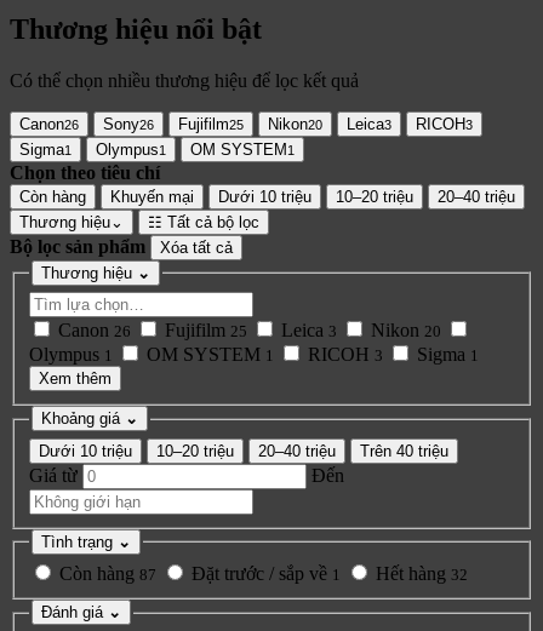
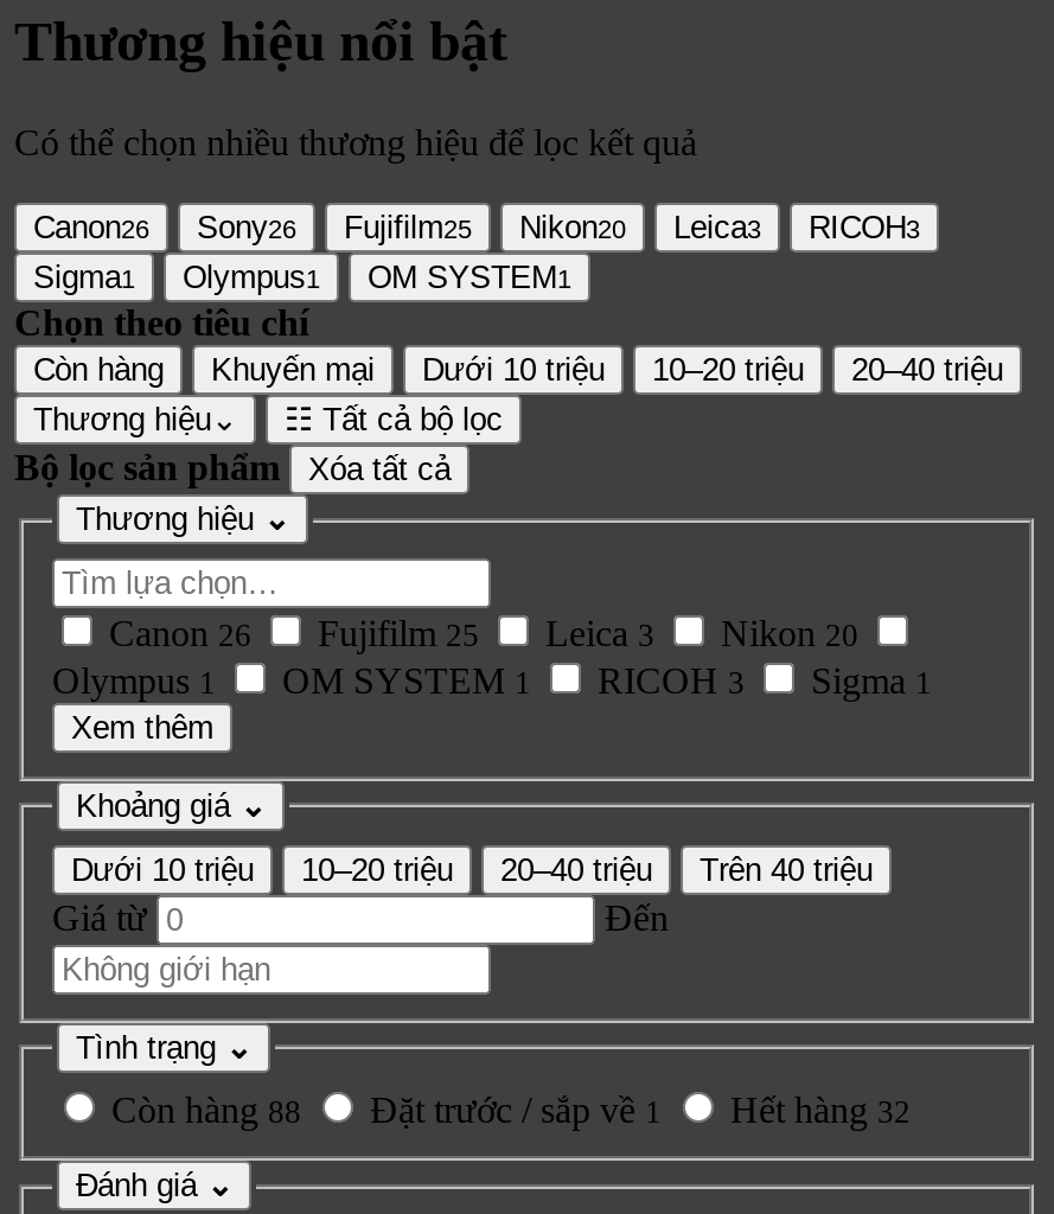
[59,564,468,584] Còn hàng 87 Đặt trước / sắp về 1 Hết hàng 32 -> [111,1089,911,1130] Còn hàng 88 Đặt trước / sắp về 1 Hết hàng 32

